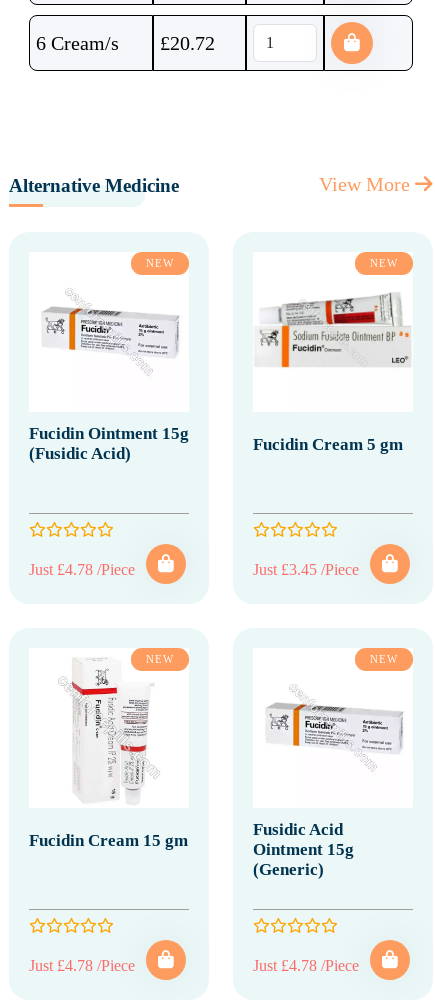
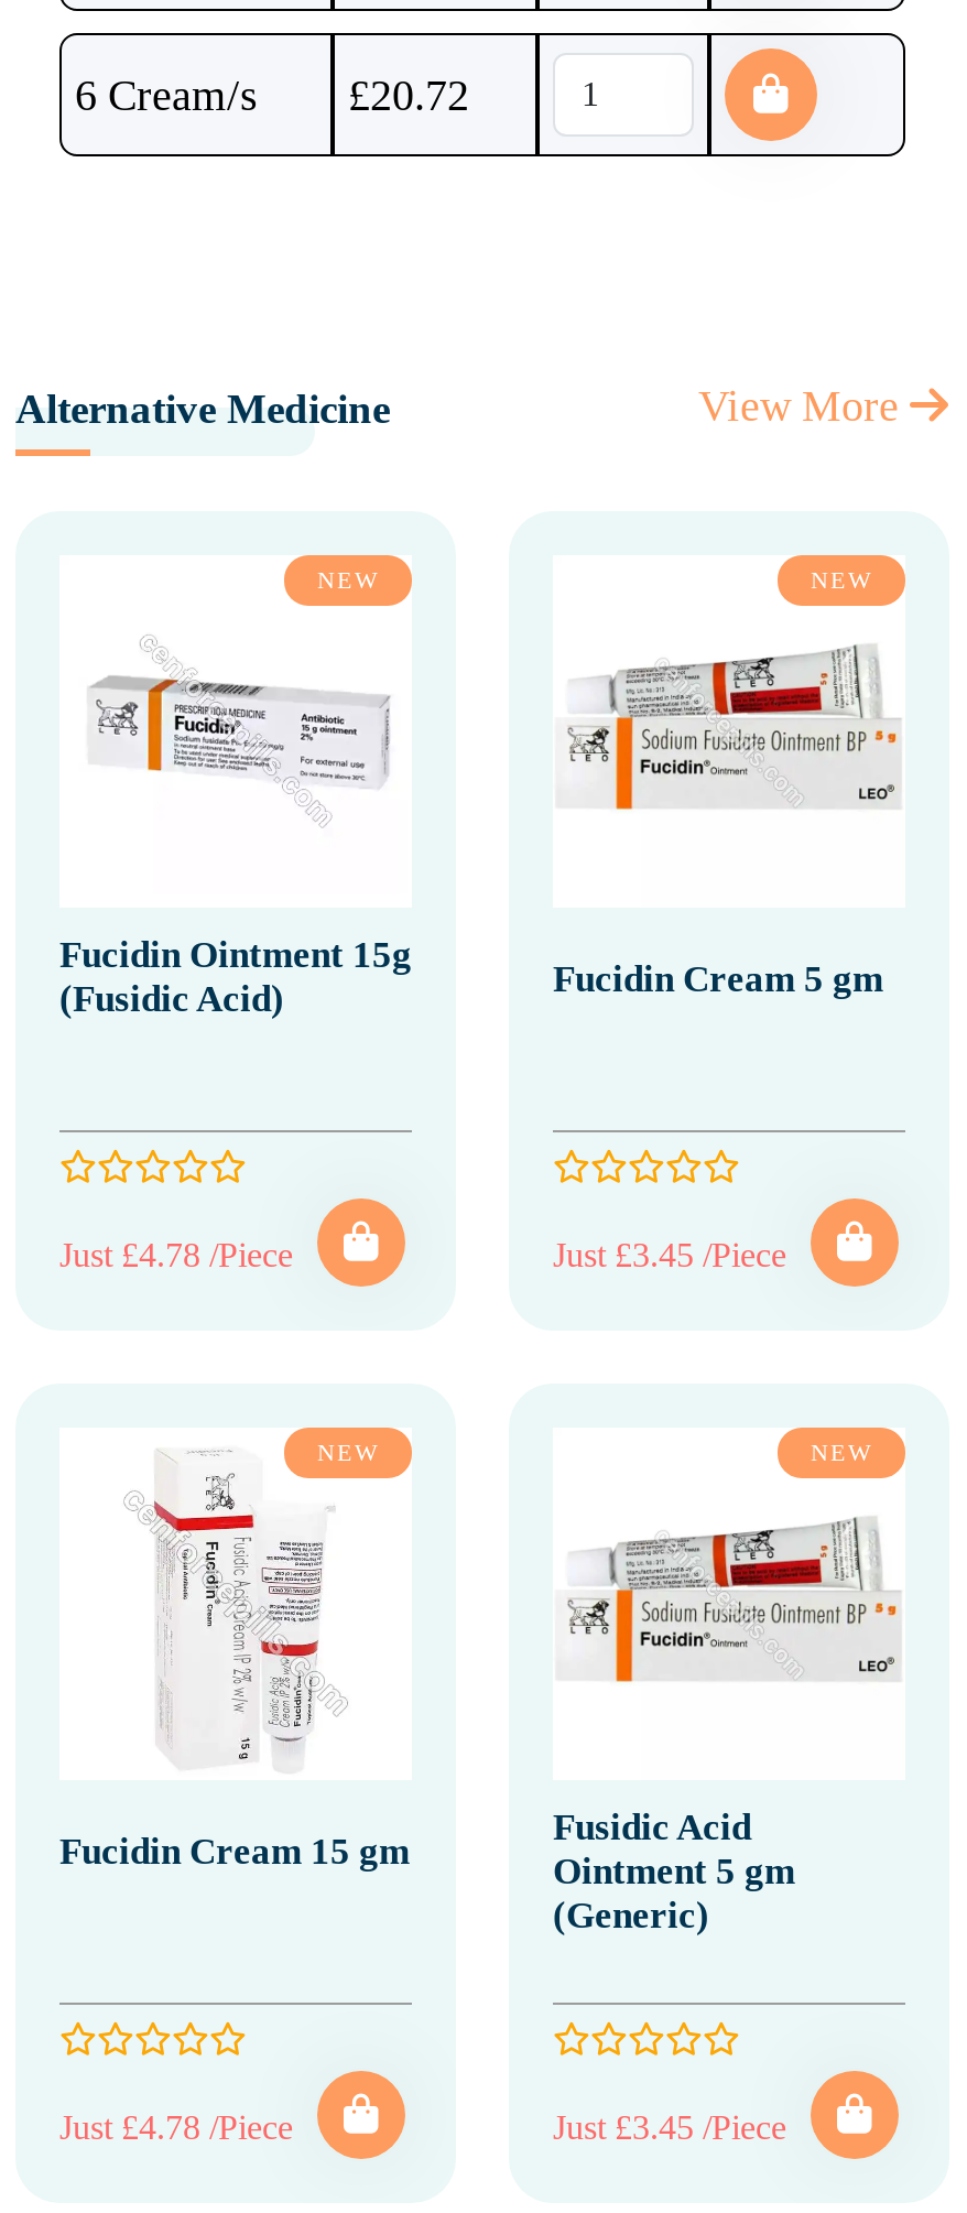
[260,687,410,768] [image] -> [559,1516,901,1690] [image]
[253,840,354,859] Ointment 15g -> [553,1851,795,1892] Ointment 5 gm
[253,957,359,974] Just £4.78 /Piece -> [553,2108,786,2146] Just £3.45 /Piece

